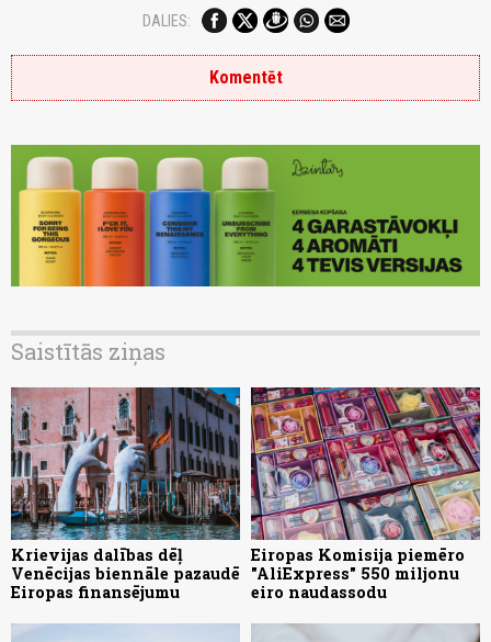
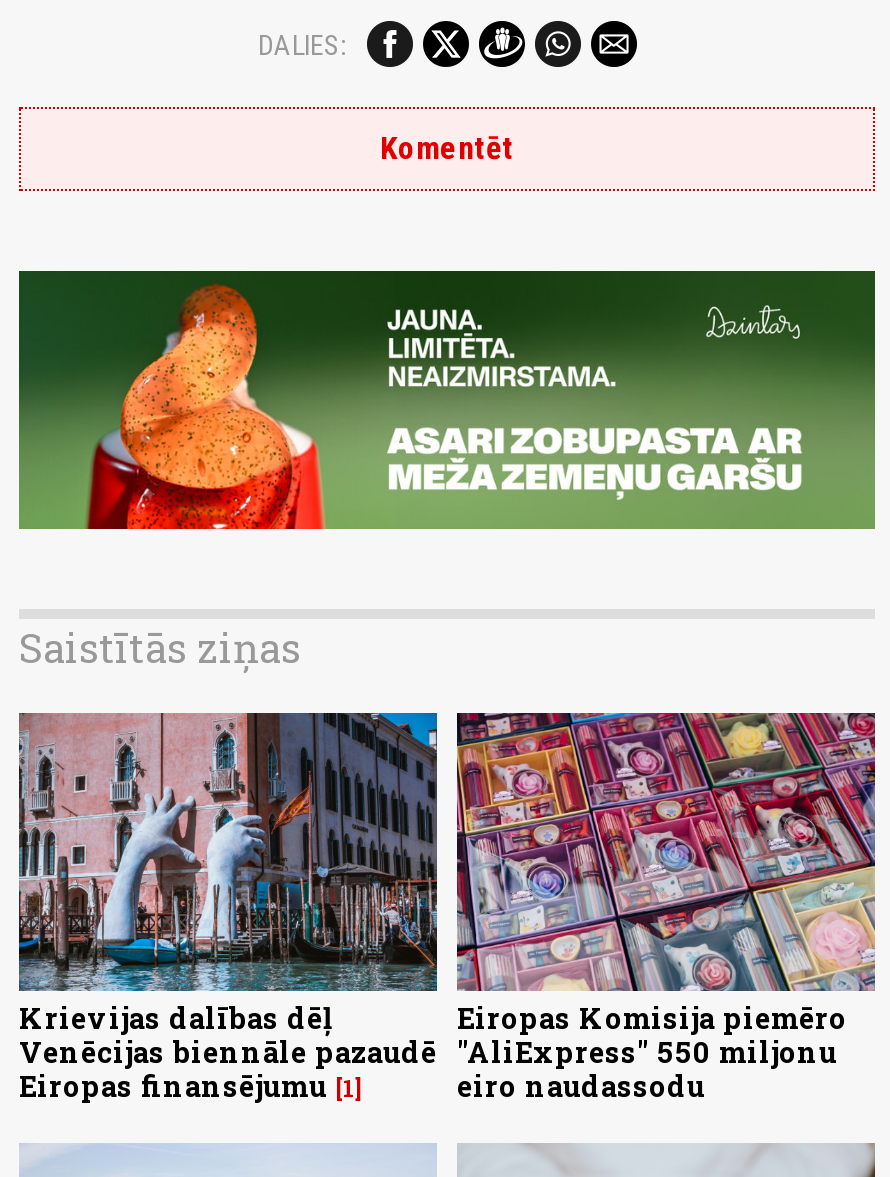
[10,144,481,288] [image] -> [17,269,877,531] [image]
[11,582,180,603] Eiropas finansējumu -> [19,1067,355,1105] Eiropas finansējumu 1

